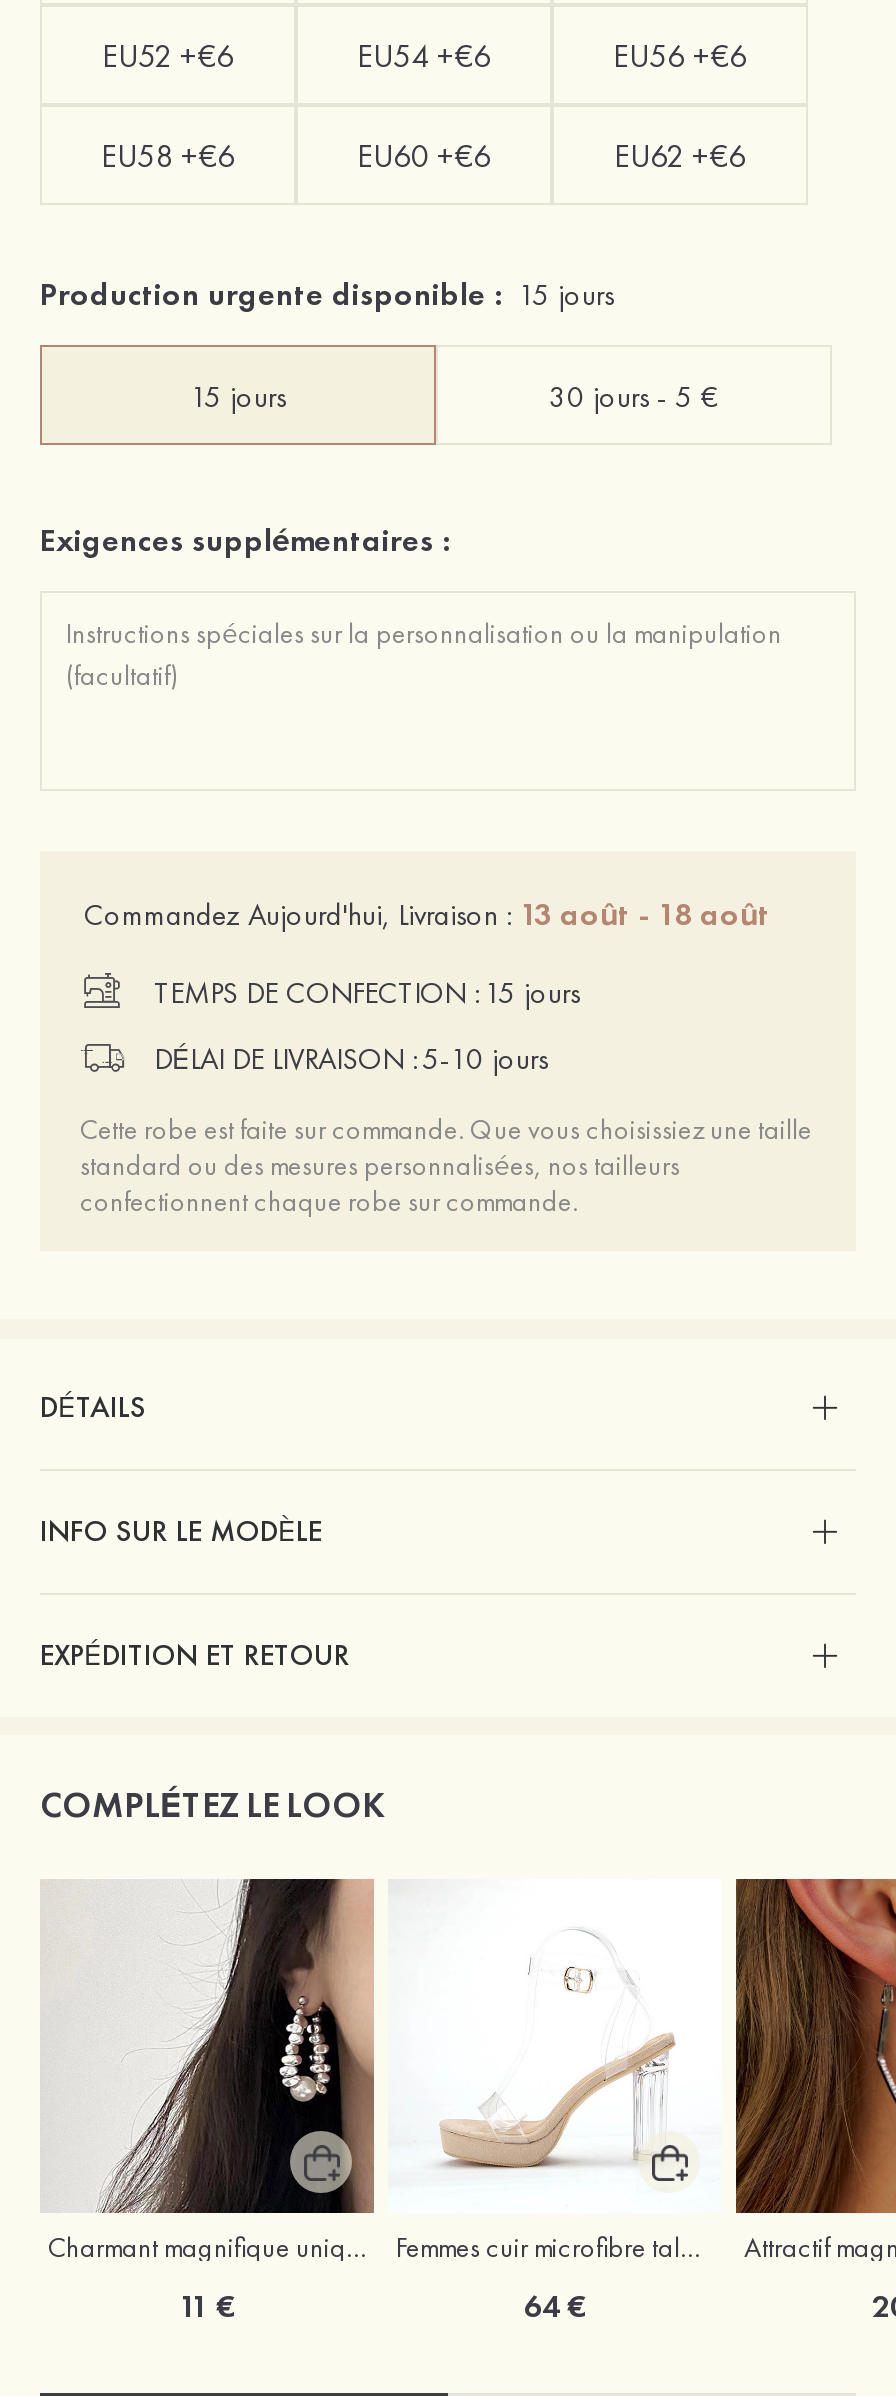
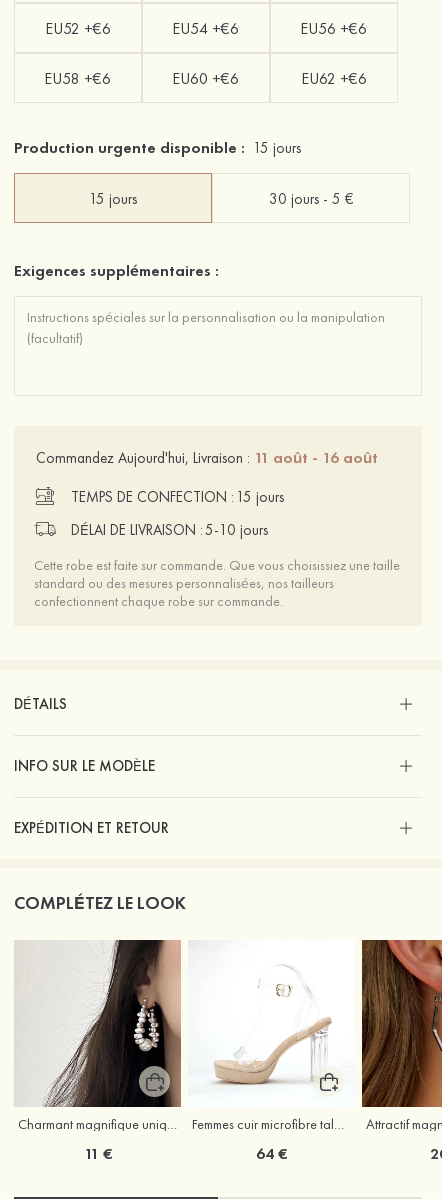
[84,894,770,936] Commandez Aujourd'hui, Livraison : 13 août - 18 août -> [36,447,378,468] Commandez Aujourd'hui, Livraison : 11 août - 16 août

